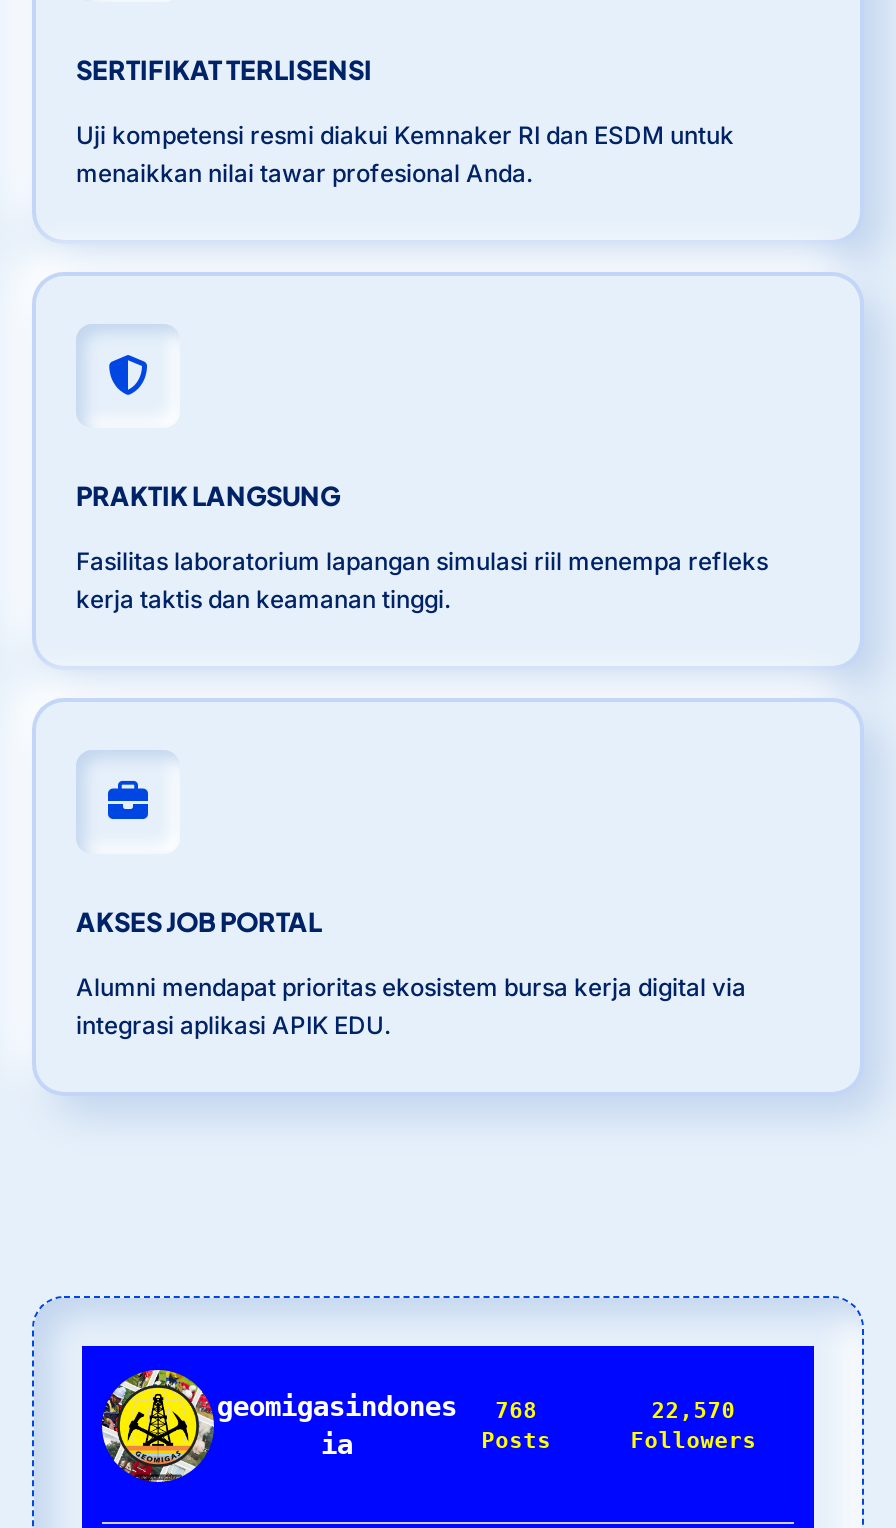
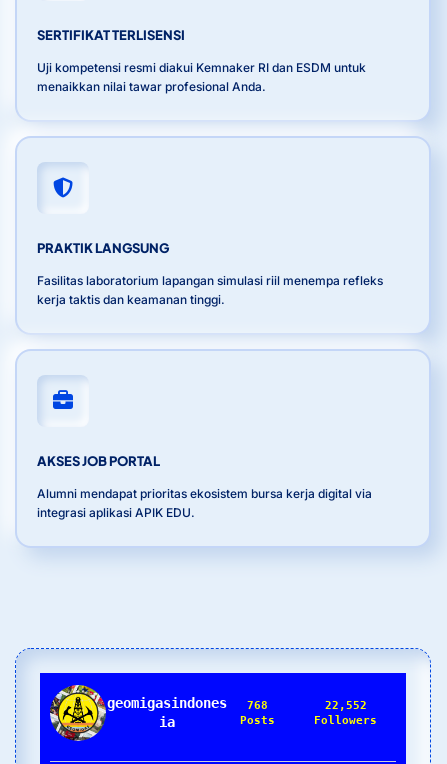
[651,1398,735,1424] 22,570 -> [325,699,367,712] 22,552

